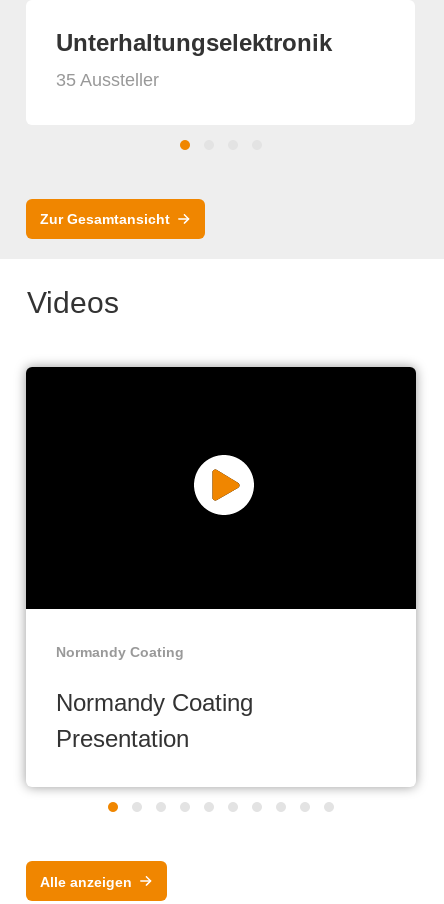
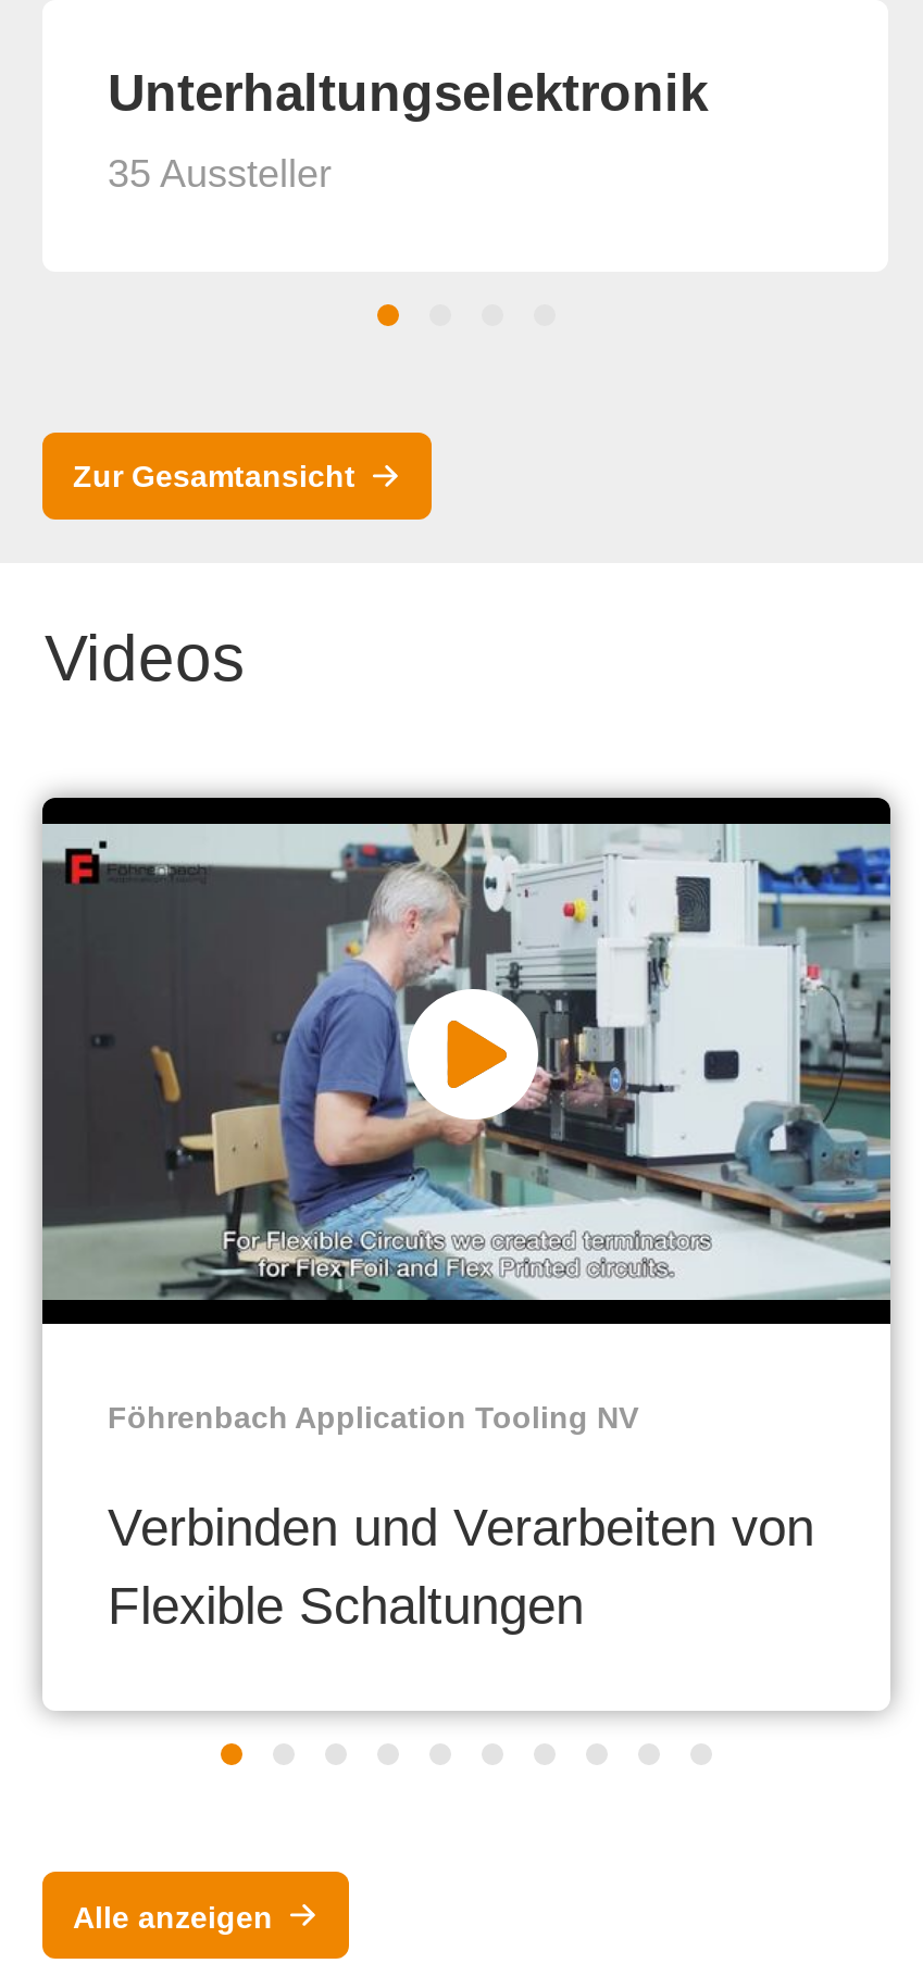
none -> [42,822,893,1302] [image]
[56,644,184,660] Normandy Coating -> [108,1399,638,1434] Föhrenbach Application Tooling NV
[56,689,253,752] Normandy Coating | Presentation -> [108,1497,814,1634] Verbinden und Verarbeiten von | Flexible Schaltungen

